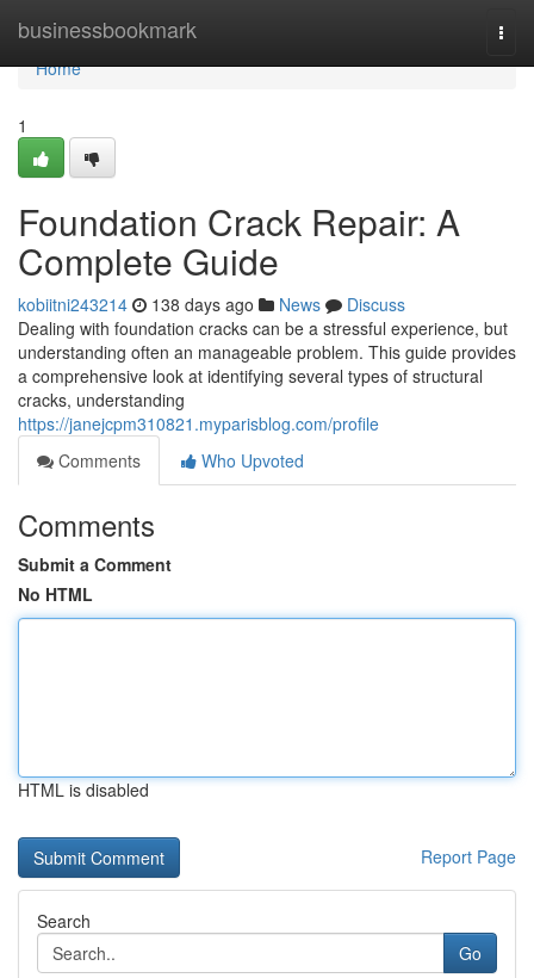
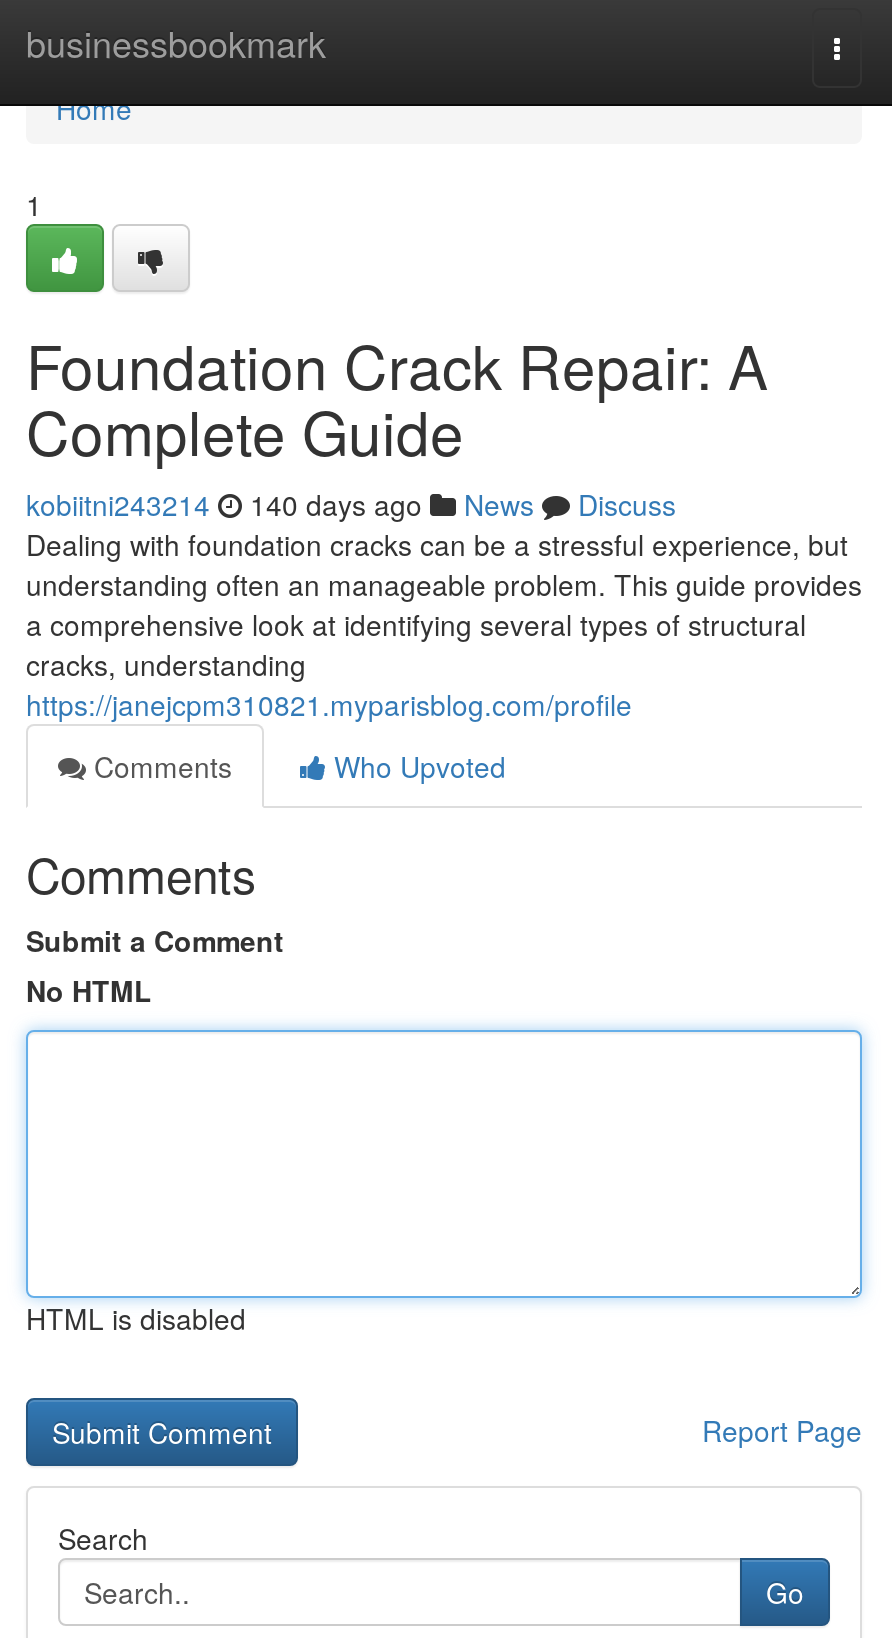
[18,292,405,316] kobiitni243214 138 days ago News Discuss -> [26,484,676,524] kobiitni243214 140 days ago News Discuss

